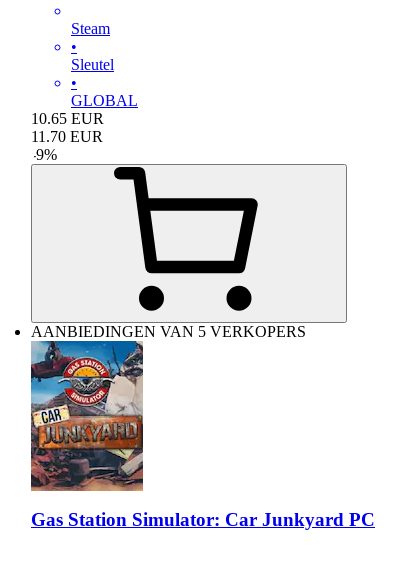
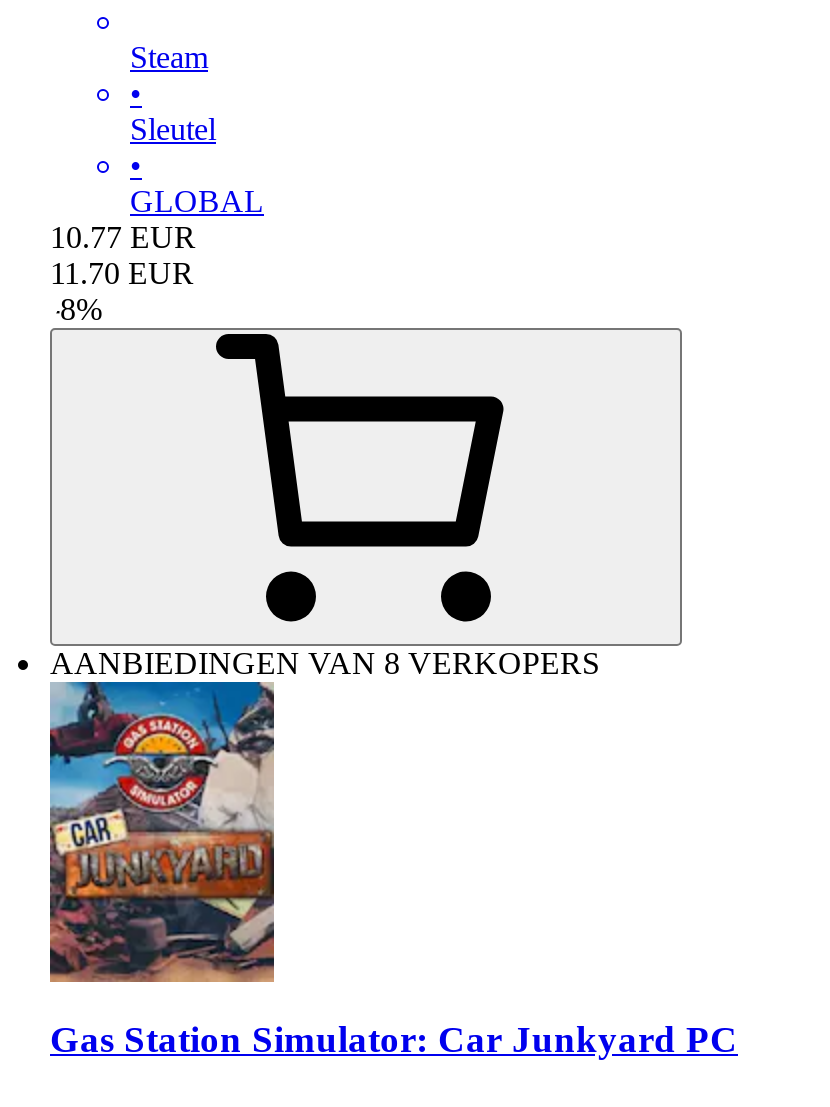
[31,110,104,127] 10.65 EUR -> [50,219,196,253] 10.77 EUR
[31,146,57,163] - 9% -> [50,291,102,325] - 8%
[31,323,306,340] AANBIEDINGEN VAN 5 VERKOPERS -> [50,645,600,679] AANBIEDINGEN VAN 8 VERKOPERS

